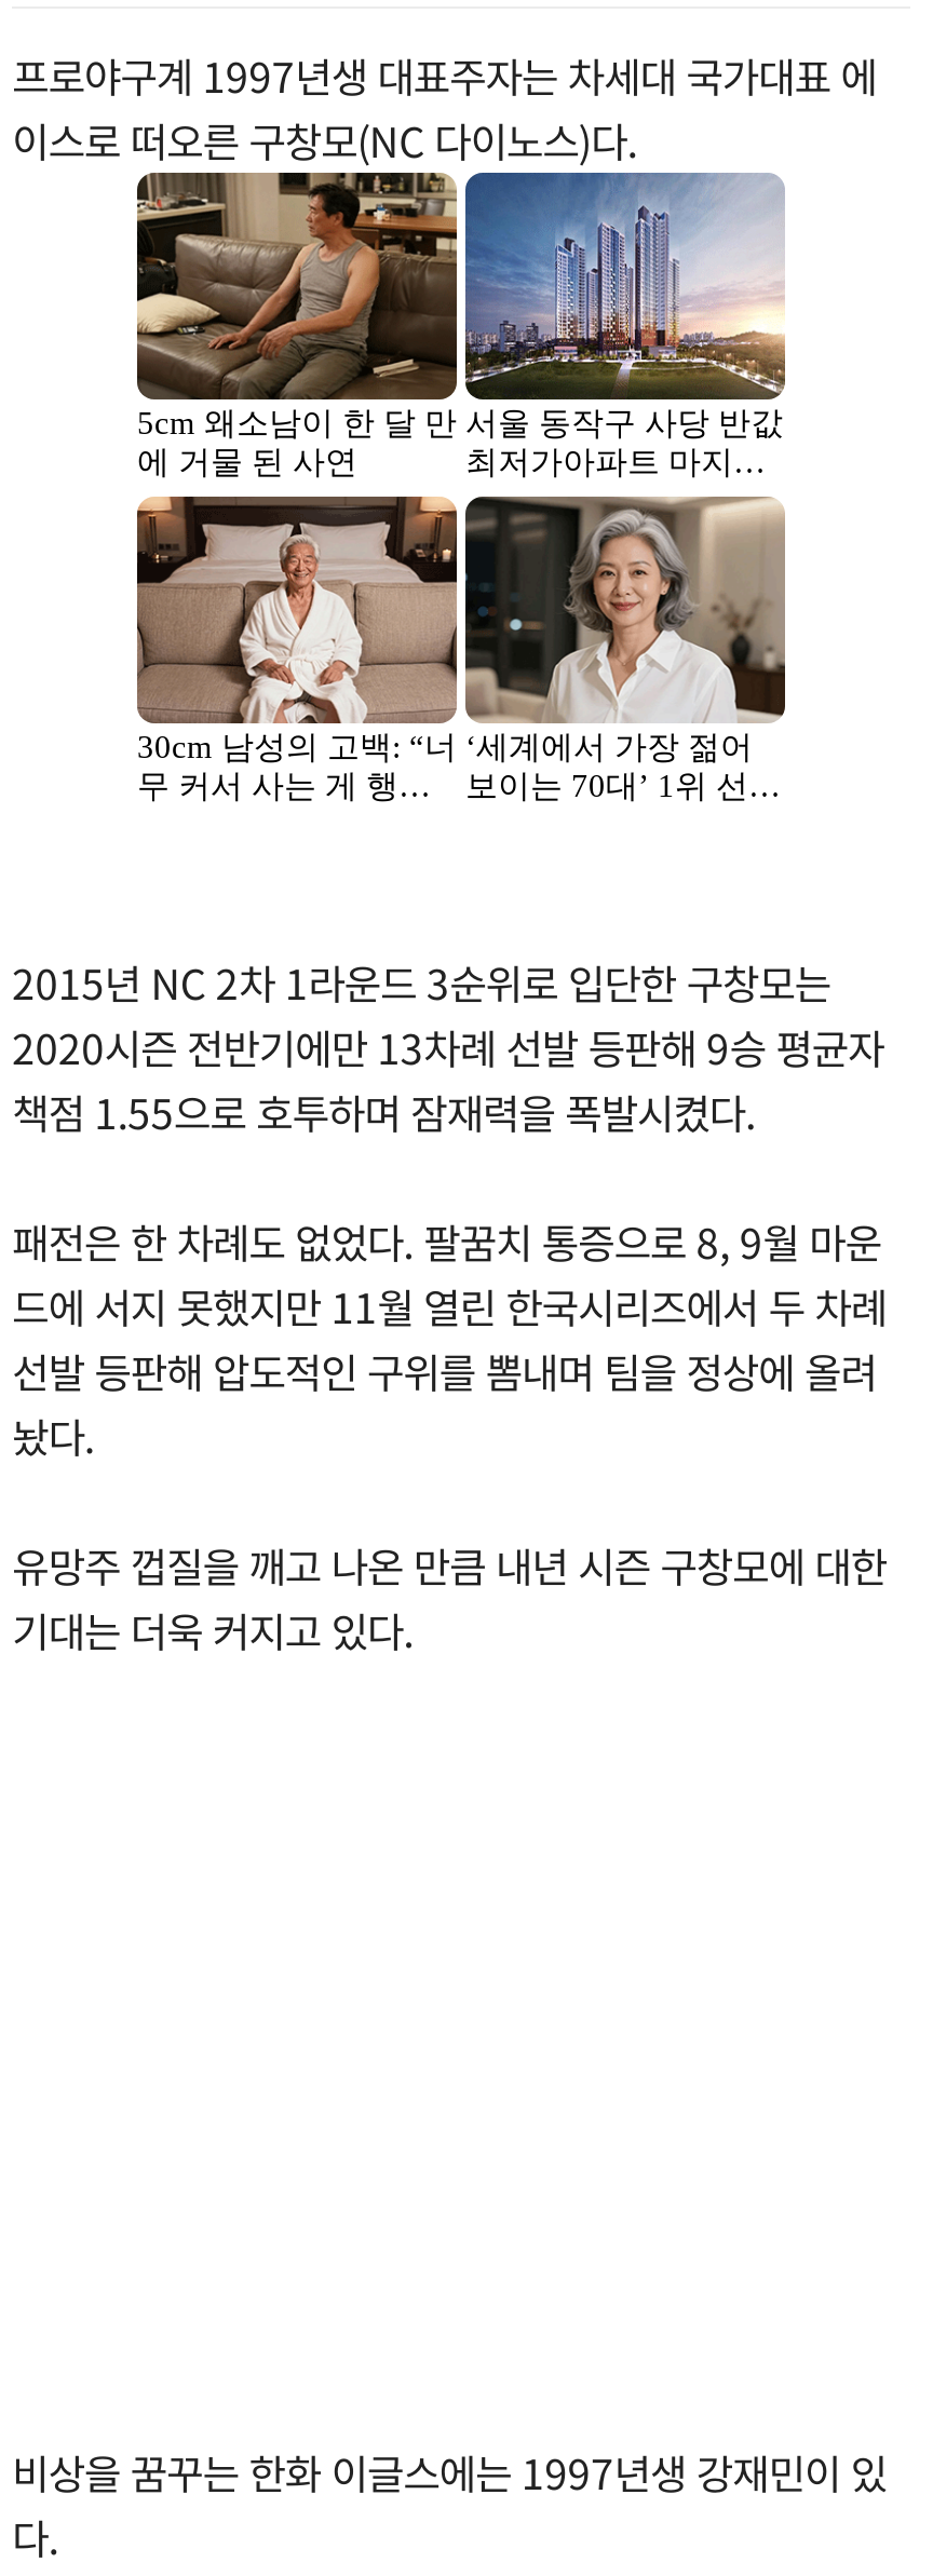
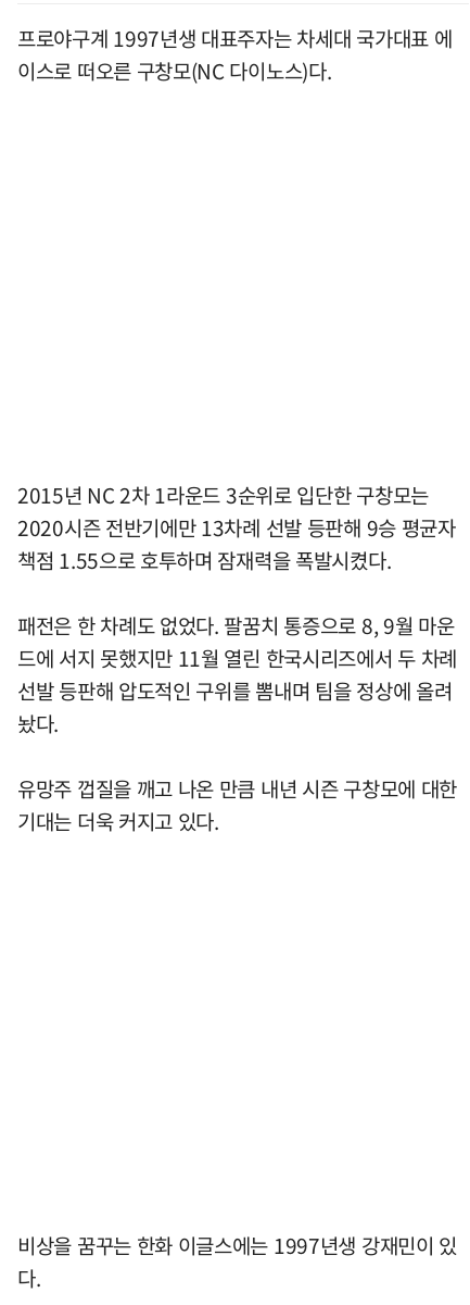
[135,171,787,479] [image] -> none
[135,494,787,803] [image] -> none

